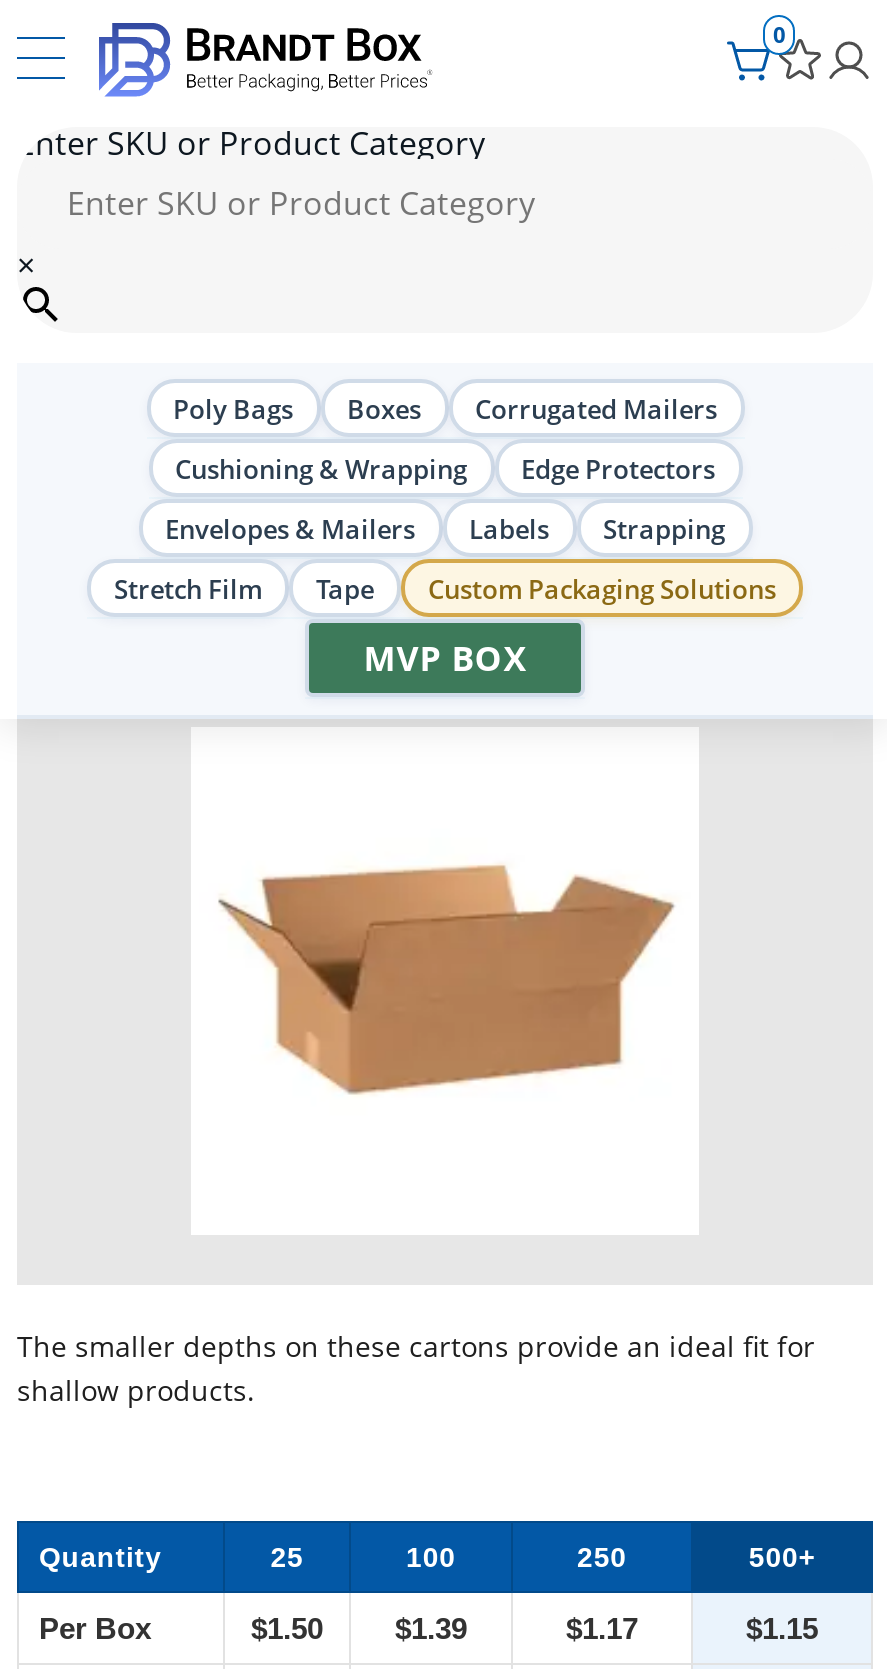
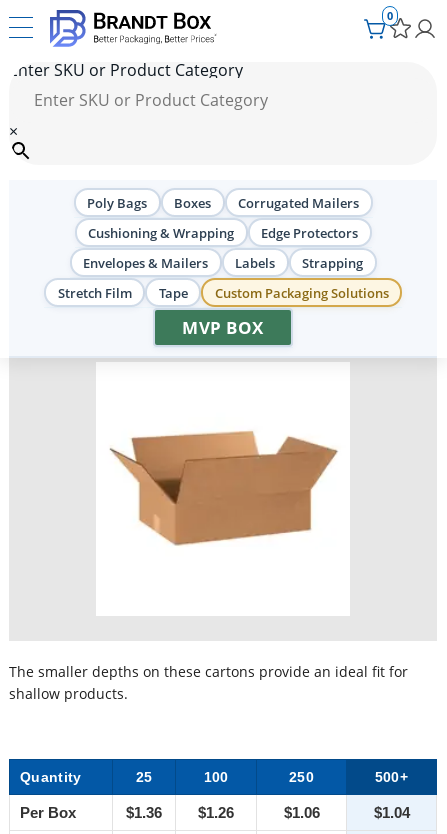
[251,1611,323,1645] $1.50 -> [126,804,162,821] $1.36
[395,1611,467,1645] $1.39 -> [198,804,234,821] $1.26
[566,1611,638,1645] $1.17 -> [283,804,319,821] $1.06
[746,1611,818,1645] $1.15 -> [373,804,409,821] $1.04

